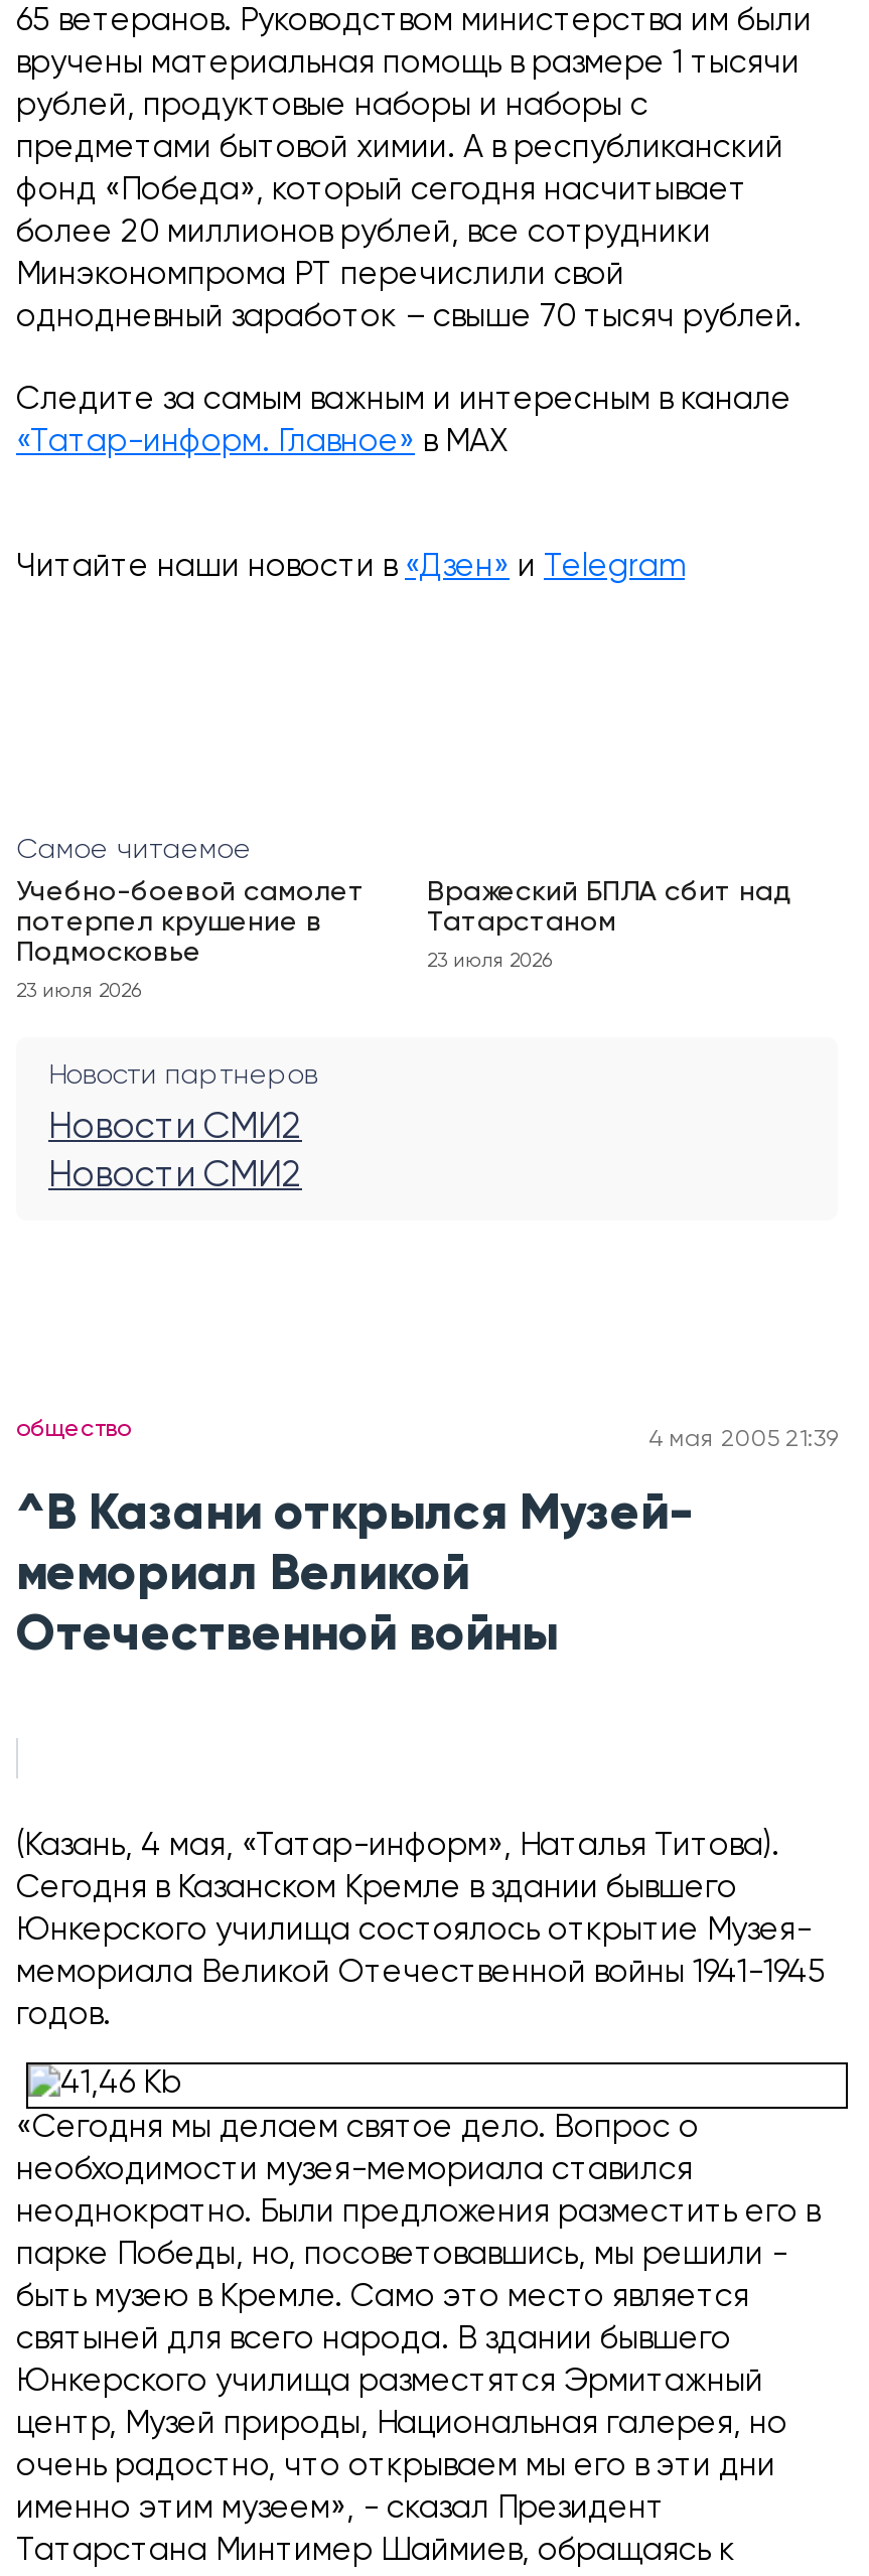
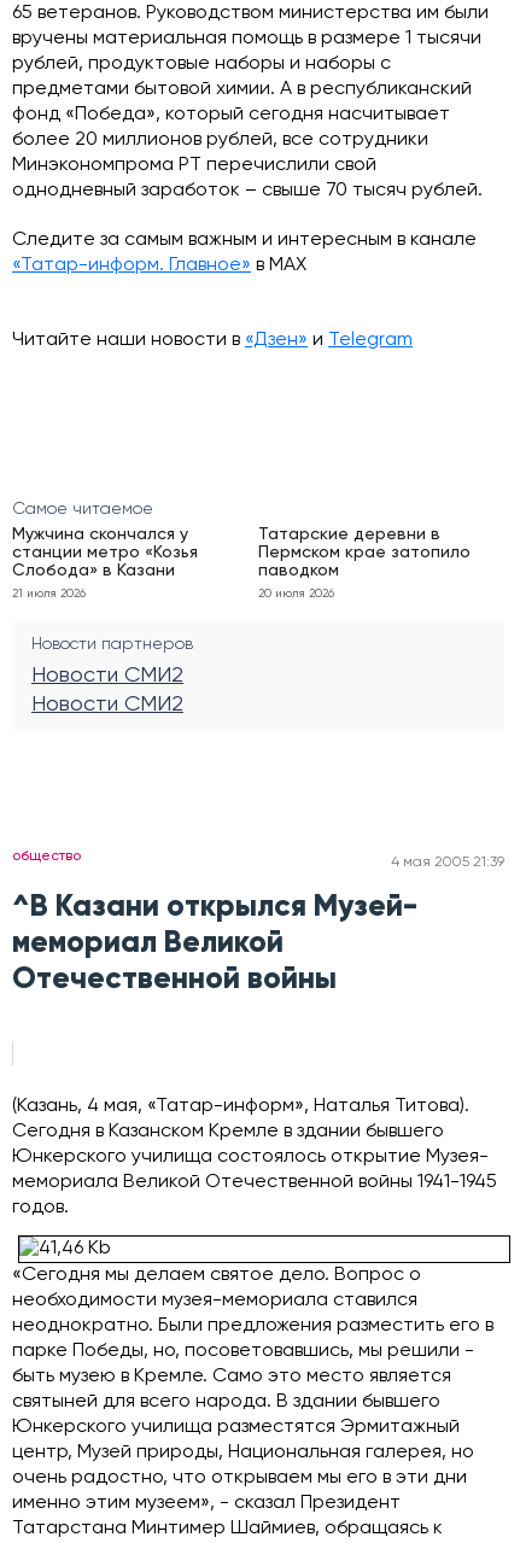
[16,878,365,967] Учебно-боевой самолет | потерпел крушение в | Подмосковье -> [12,526,198,579] Мужчина скончался у | станции метро «Козья | Слобода» в Казани
[427,878,791,937] Вражеский БПЛА сбит над | Татарстаном -> [258,526,471,579] Татарские деревни в | Пермском крае затопило | паводком
[427,951,552,971] 23 июля 2026 -> [258,588,334,600] 20 июля 2026
[16,981,141,1001] 23 июля 2026 -> [12,588,86,600] 21 июля 2026

